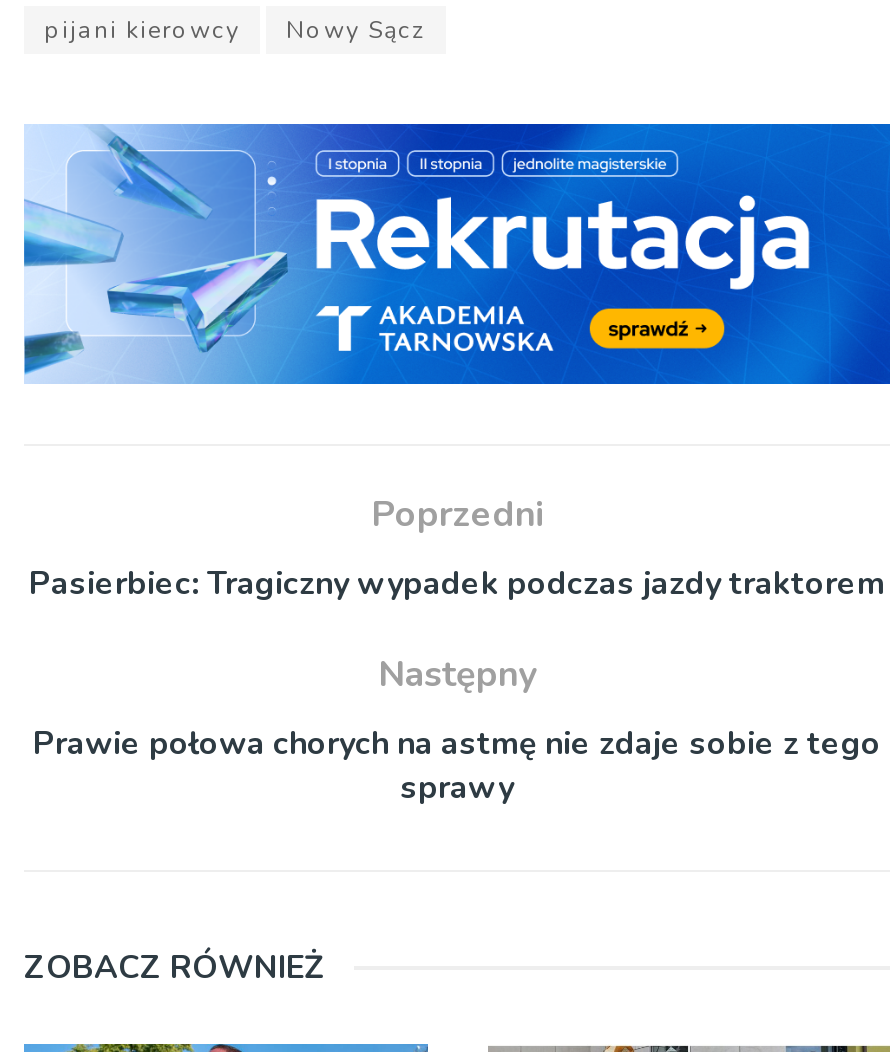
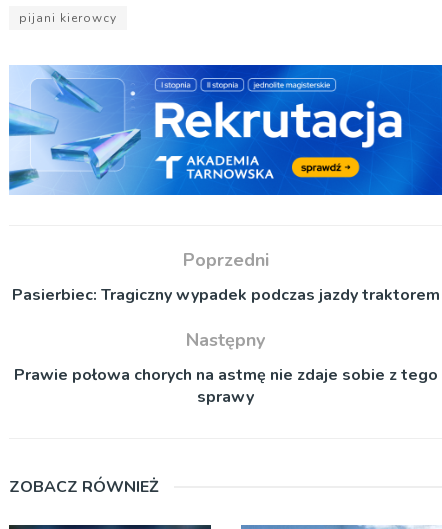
[286,14,426,46] Nowy Sącz -> none

